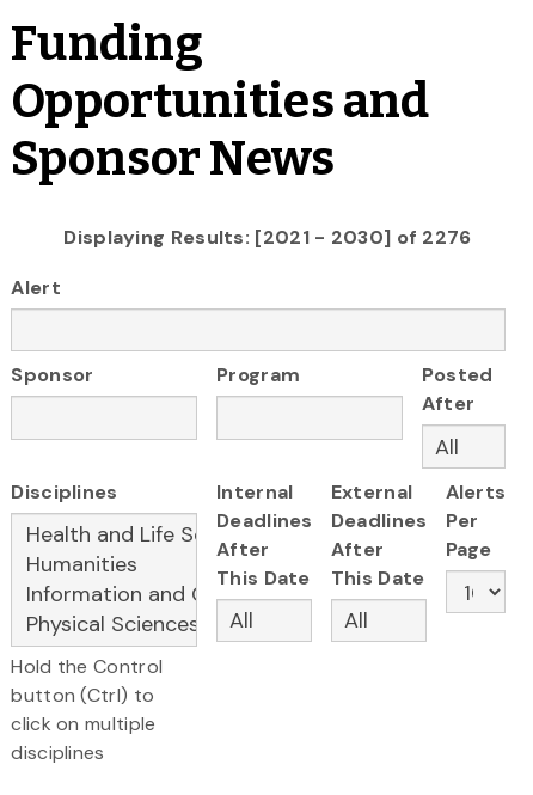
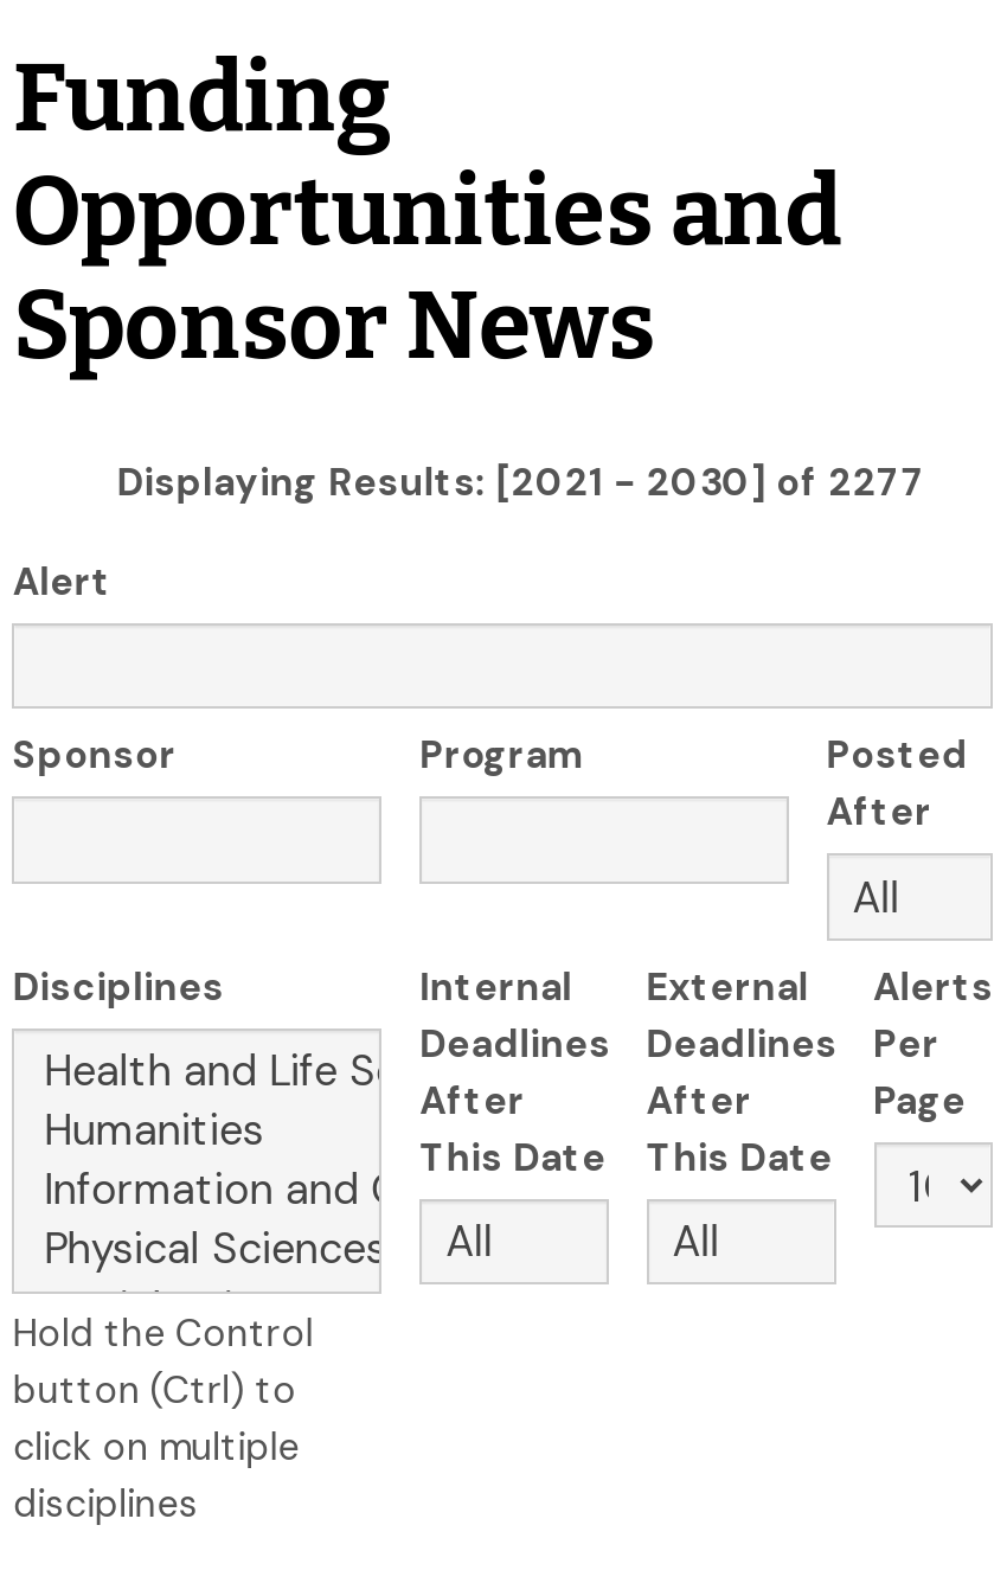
[64,225,472,250] Displaying Results: [2021 - 2030] of 2276 -> [117,457,926,507] Displaying Results: [2021 - 2030] of 2277

